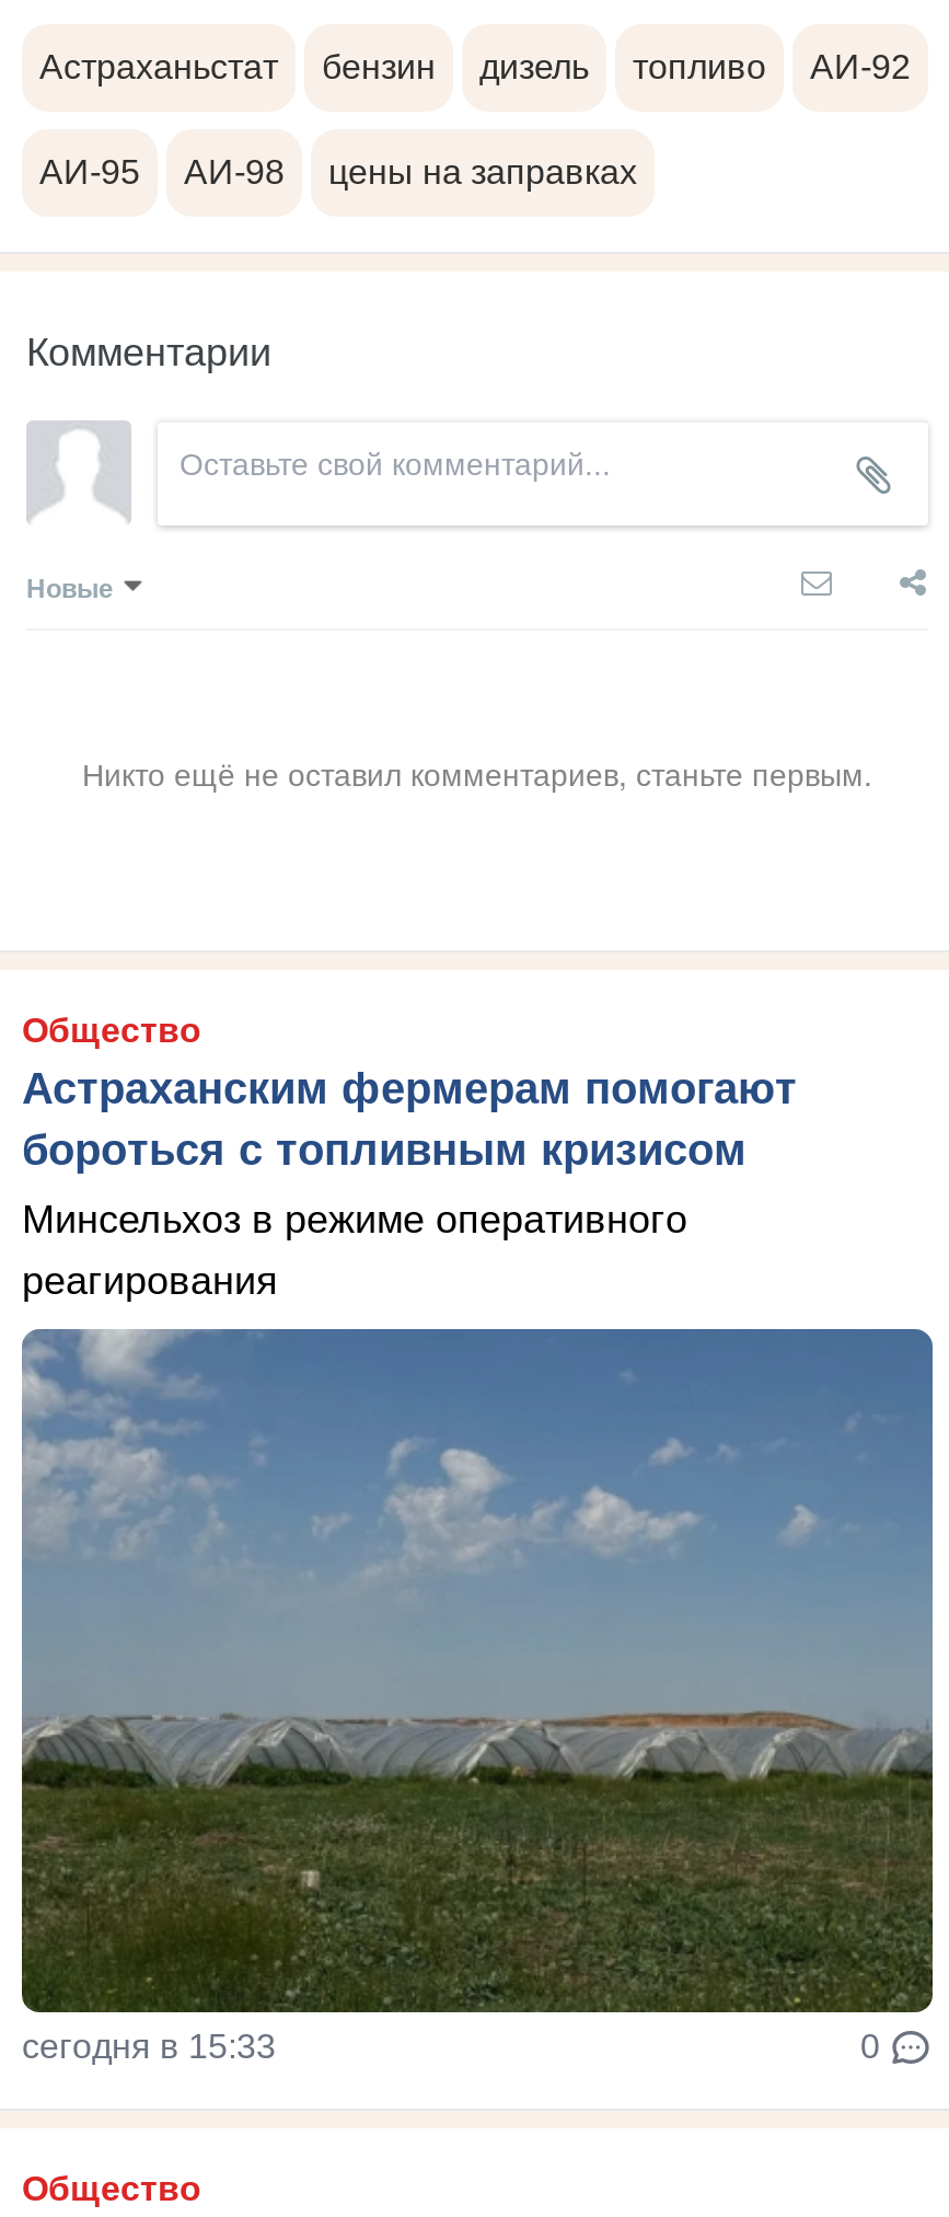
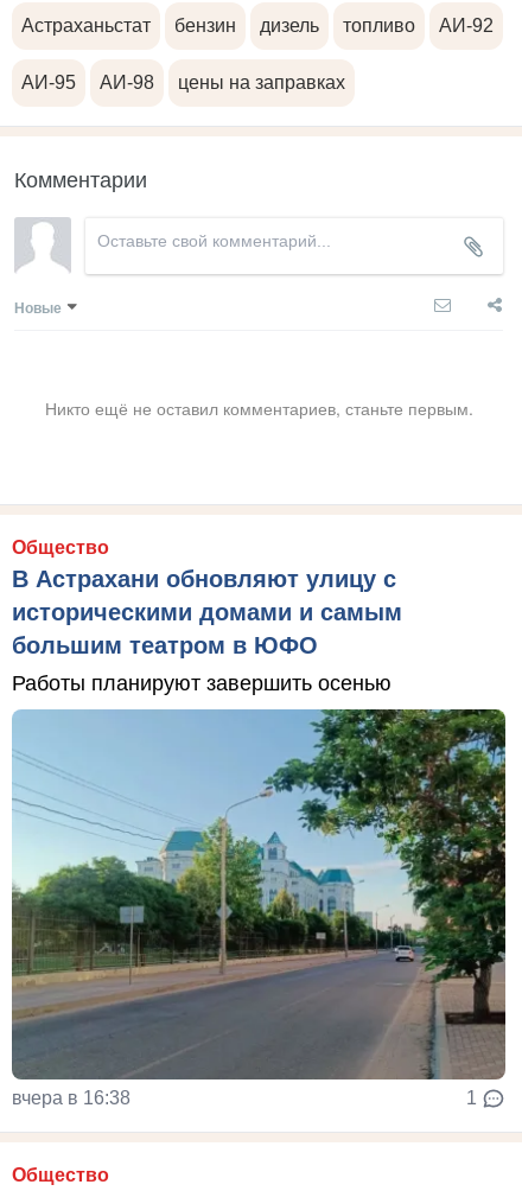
[22,1065,797,1175] Астраханским фермерам помогают | бороться с топливным кризисом -> [12,566,402,659] В Астрахани обновляют улицу с | историческими домами и самым | большим театром в ЮФО
[22,1199,687,1304] Минсельхоз в режиме оперативного | реагирования -> [12,672,391,696] Работы планируют завершить осенью
[20,1327,935,2066] [image] | сегодня в 15:33 | 0 -> [12,708,507,1108] [image] | вчера в 16:38 | 1

